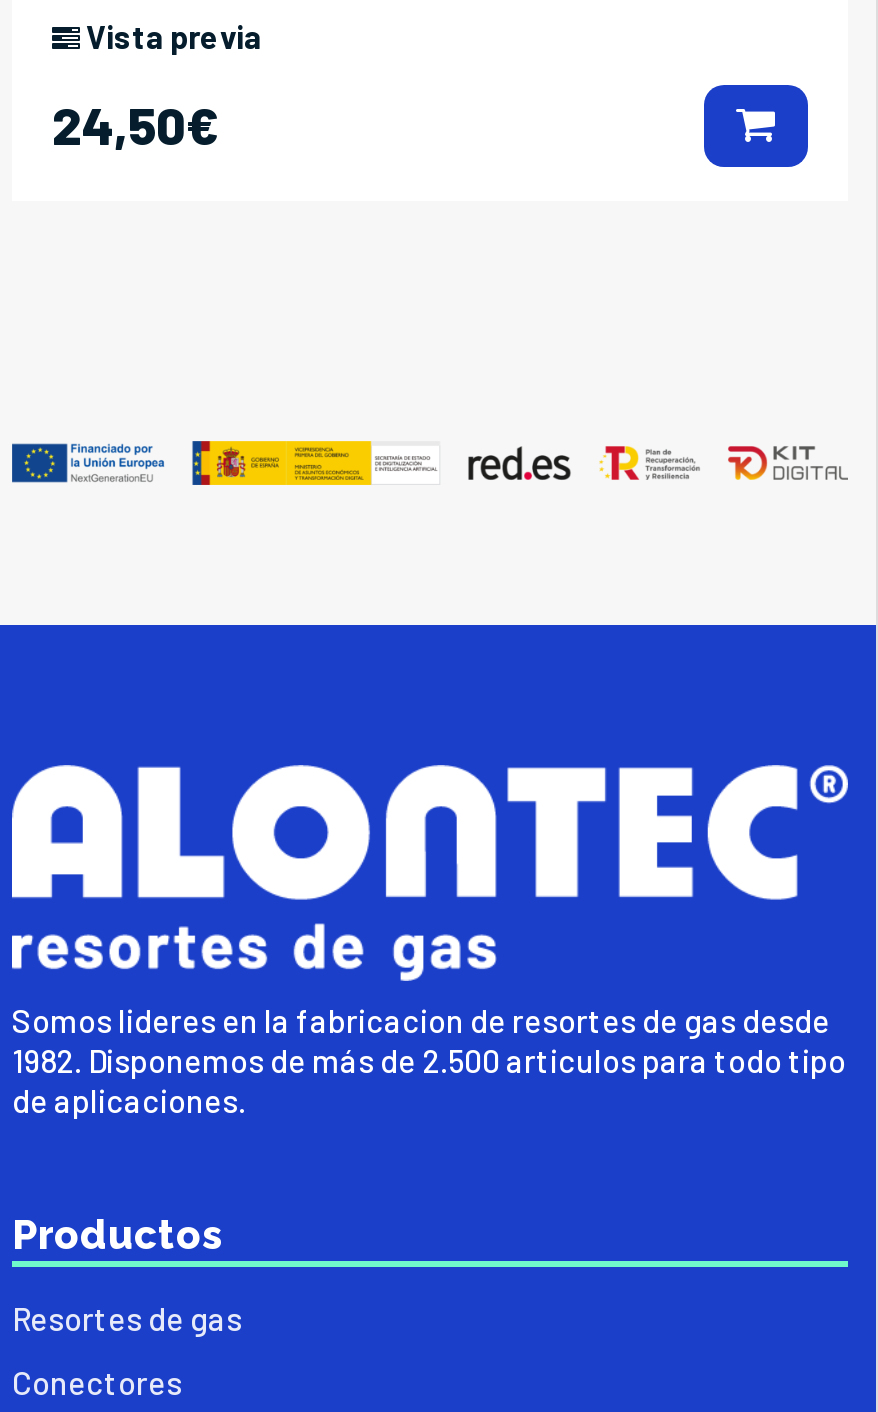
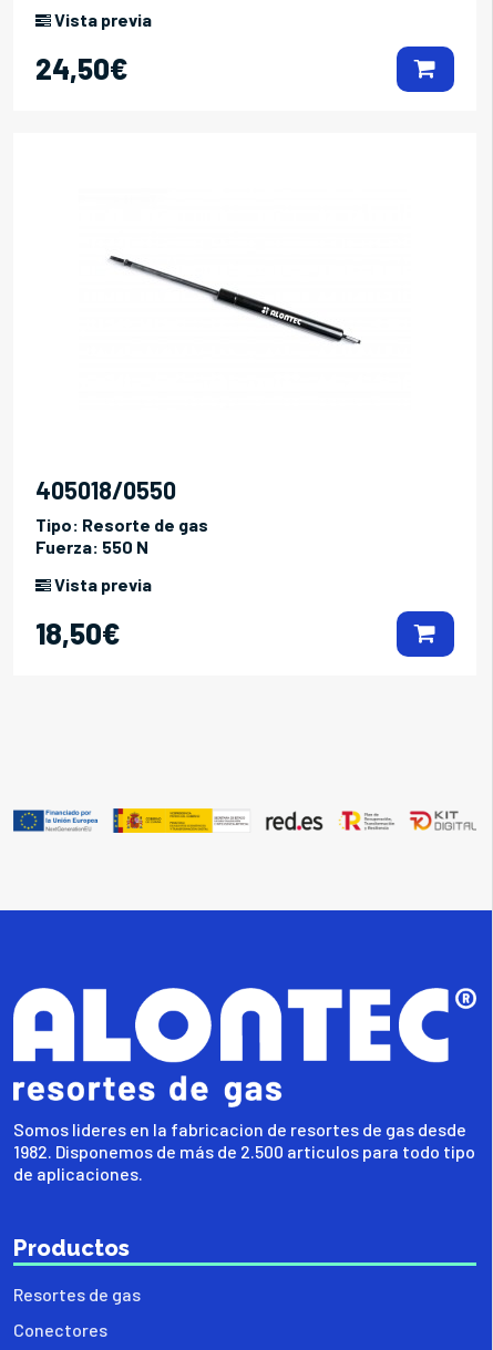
none -> [35,476,208,651] 405018/0550 | Tipo: Resorte de gas | Fuerza: 550 N | Vista previa | 18,50€
none -> [109,256,361,344] [image]

